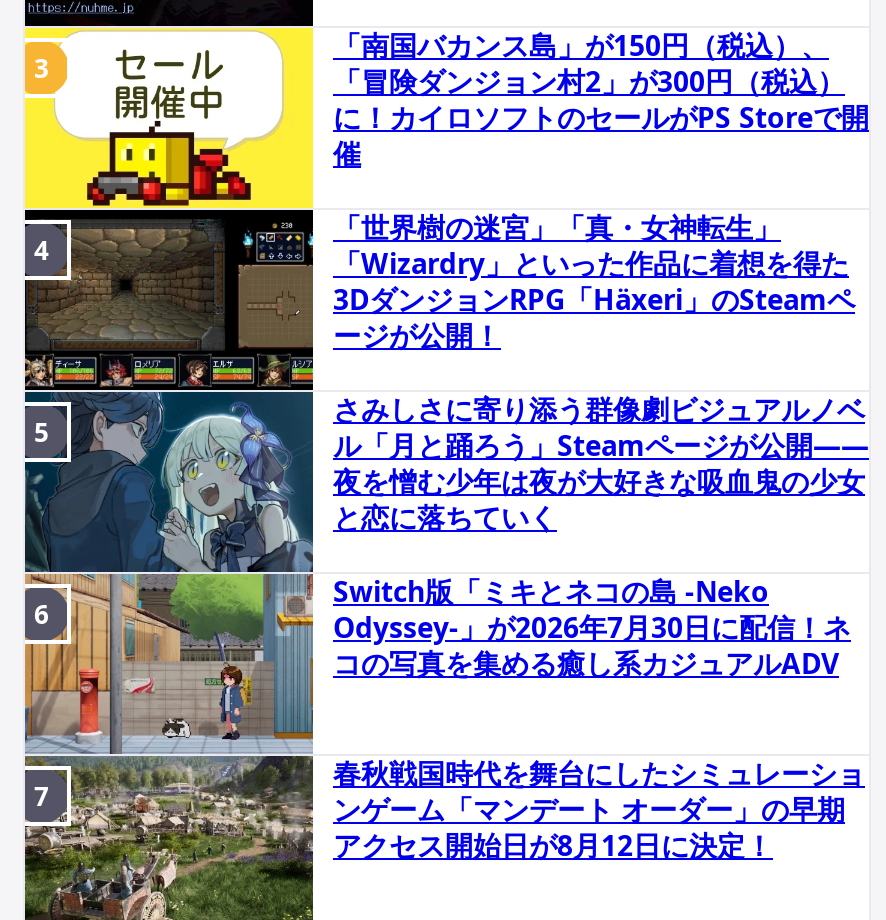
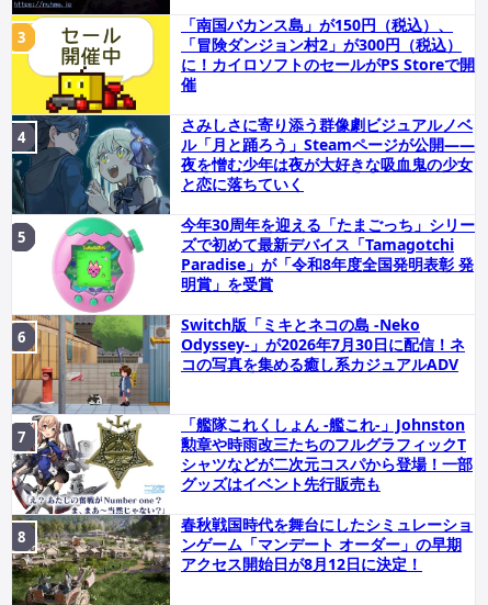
[23,209,855,390] [image] | 「世界樹の迷宮」「真・女神転生」 | 「Wizardry」といった作品に着想を得た | 3DダンジョンRPG「Häxeri」のSteamペ | ージが公開！ -> none
moved [333,391,869,537] -> [181,115,475,195]: さみしさに寄り添う群像劇ビジュアルノベ | ル「月と踊ろう」Steamページが公開―― | と恋に落ちていく
none -> [12,214,475,315] [image] | 今年30周年を迎える「たまごっち」シリー | ズで初めて最新デバイス「Tamagotchi | Paradise」が「令和8年度全国発明表彰 発 | 明賞」を受賞
none -> [12,414,473,515] [image] | 「艦隊これくしょん -艦これ-」Johnston | 勲章や時雨改三たちのフルグラフィックT | シャツなどが二次元コスパから登場！一部 | グッズはイベント先行販売も

